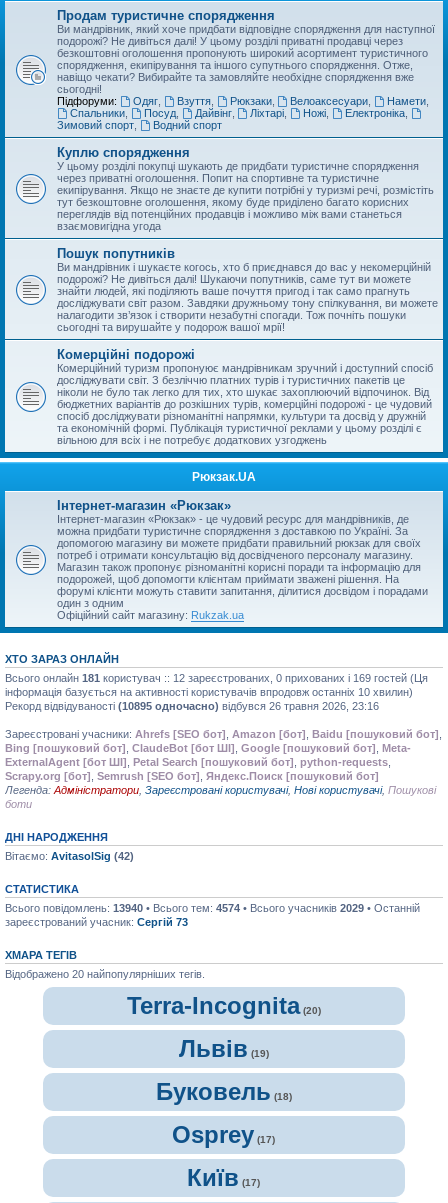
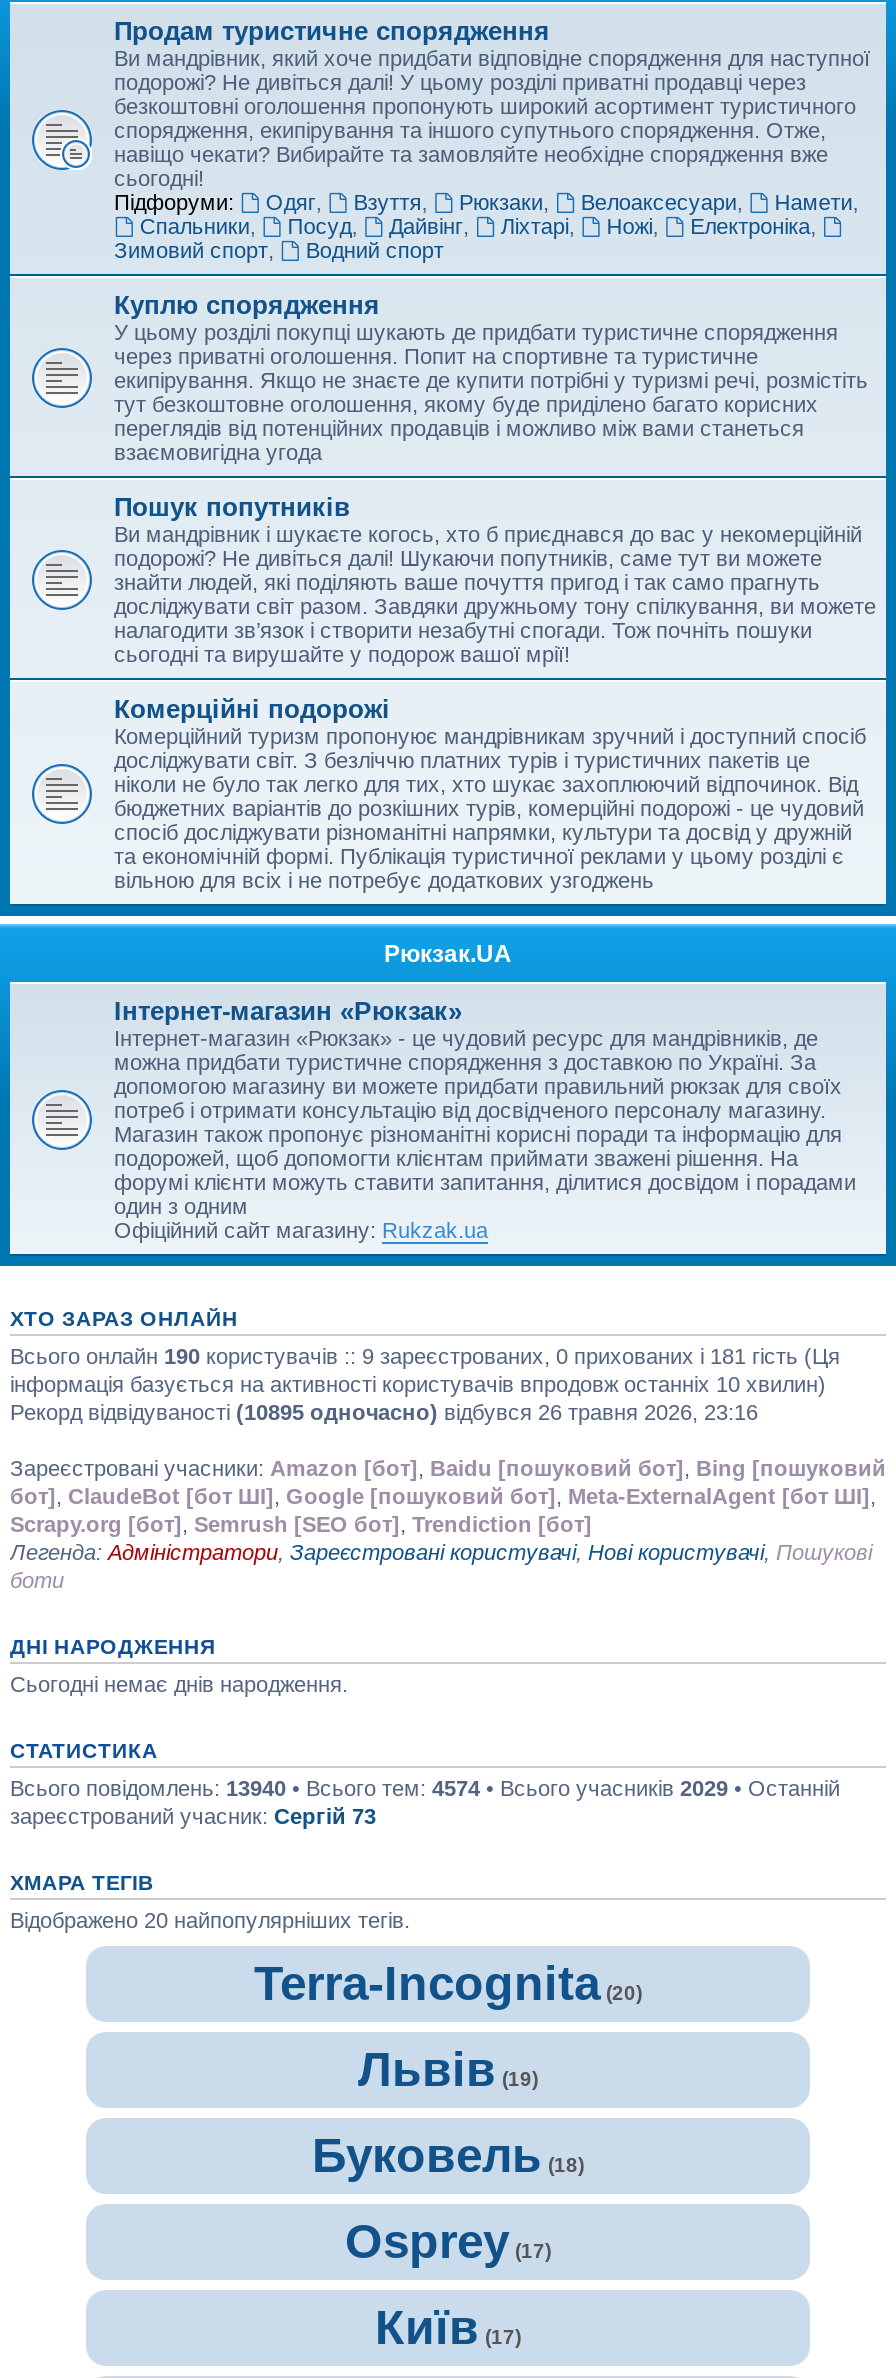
[5,672,428,684] Всього онлайн 181 користувач :: 12 зареєстрованих, 0 прихованих і 169 гостей (Ця -> [10,1344,840,1368] Всього онлайн 190 користувачів :: 9 зареєстрованих, 0 прихованих і 181 гість (Ця
[5,728,442,782] Зареєстровані учасники: Ahrefs [SEO бот], Amazon [бот], Baidu [пошуковий бот], | Bing [пошуковий бот], ClaudeBot [бот ШІ], Google [пошуковий бот], Meta- | ExternalAgent [бот ШІ], Petal Search [пошуковий бот], python-requests, | Scrapy.org [бот], Semrush [SEO бот], Яндекс.Поиск [пошуковий бот] -> [10,1456,886,1536] Зареєстровані учасники: Amazon [бот], Baidu [пошуковий бот], Bing [пошуковий | бот], ClaudeBot [бот ШІ], Google [пошуковий бот], Meta-ExternalAgent [бот ШІ], | Scrapy.org [бот], Semrush [SEO бот], Trendiction [бот]
[5,850,134,862] Вітаємо: AvitasolSig (42) -> [10,1672,348,1696] Сьогодні немає днів народження.

